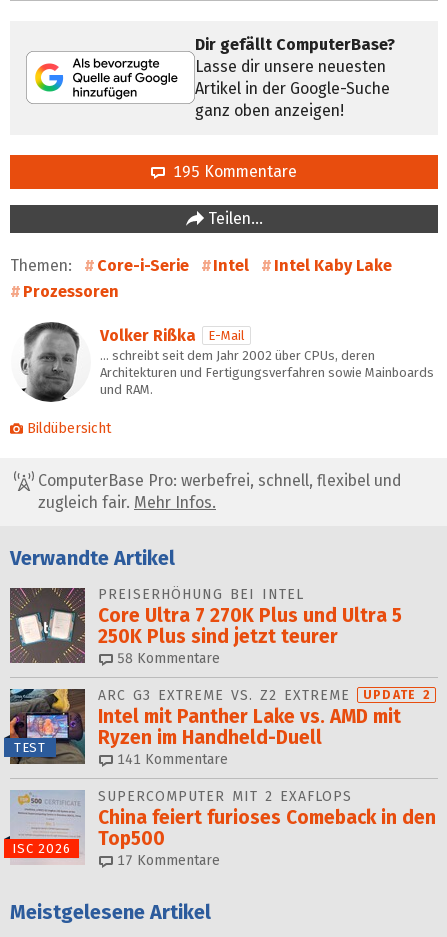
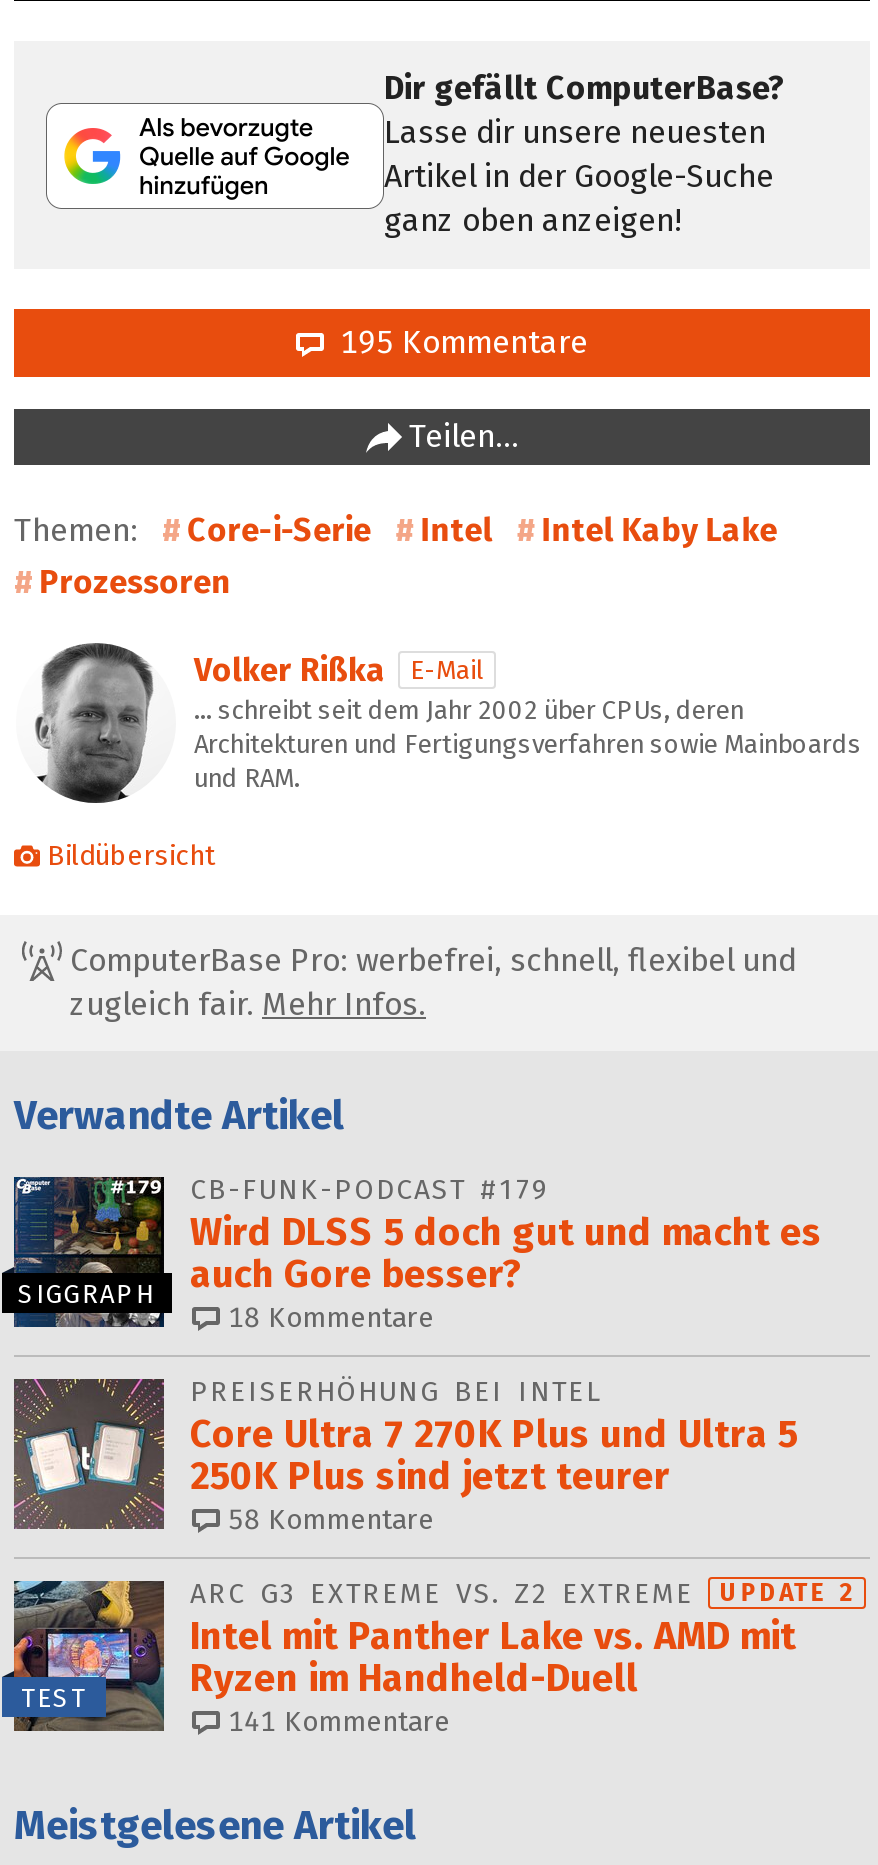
none -> [14,1176,162,1308] [image] | SIGGRAPH
none -> [190,1173,822,1335] CB-FUNK-PODCAST #179 | Wird DLSS 5 doch gut und macht es | auch Gore besser? | 18 Kommentare
moved [9,586,431,768] -> [12,1375,856,1739]: [image] | PREISERHÖHUNG BEI INTEL | Core Ultra 7 270K Plus und Ultra 5 | ... | Ryzen im Handheld-Duell | 141 Kommentare
[10,790,84,856] [image] | ISC 2026 -> none
[98,788,436,869] SUPERCOMPUTER MIT 2 EXAFLOPS | China feiert furioses Comeback in den | Top500 | 17 Kommentare -> none

